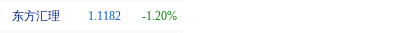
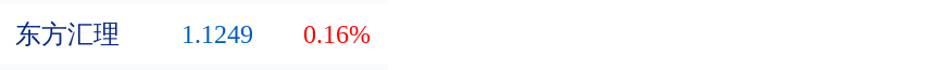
[88,9,121,23] 1.1182 -> [181,19,253,50] 1.1249
[142,9,177,23] -1.20% -> [303,19,371,50] 0.16%

